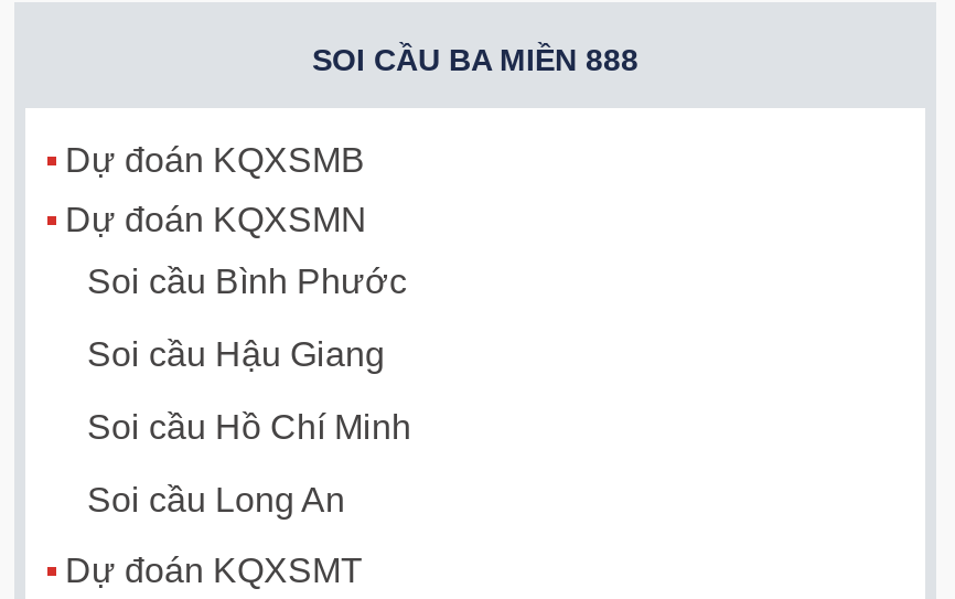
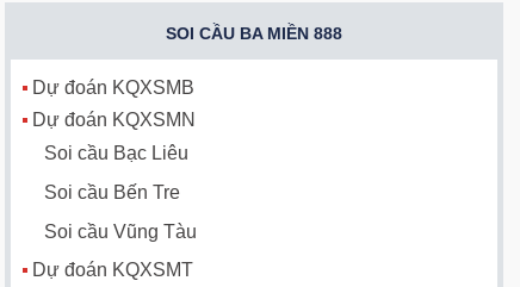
[87,263,411,518] Soi cầu Bình Phước | Soi cầu Hậu Giang | Soi cầu Hồ Chí Minh | Soi cầu Long An -> [44,143,197,242] Soi cầu Bạc Liêu | Soi cầu Bến Tre | Soi cầu Vũng Tàu

